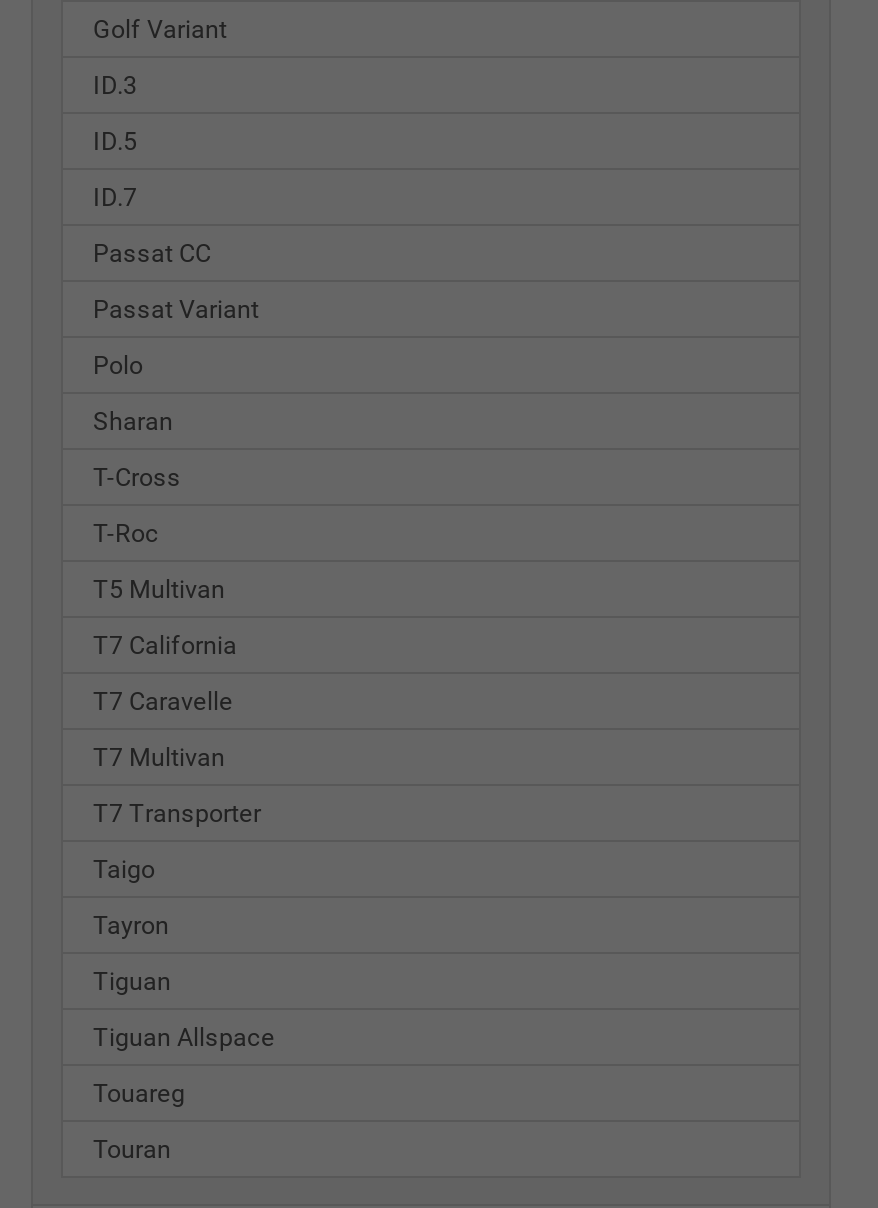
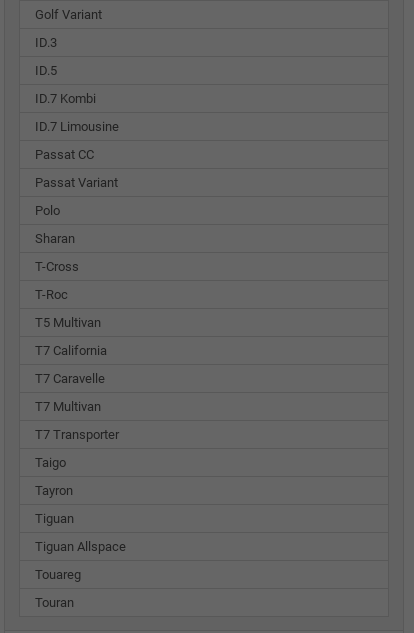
[93,183,137,213] ID.7 -> [35,91,119,134] ID.7 Kombi | ID.7 Limousine

